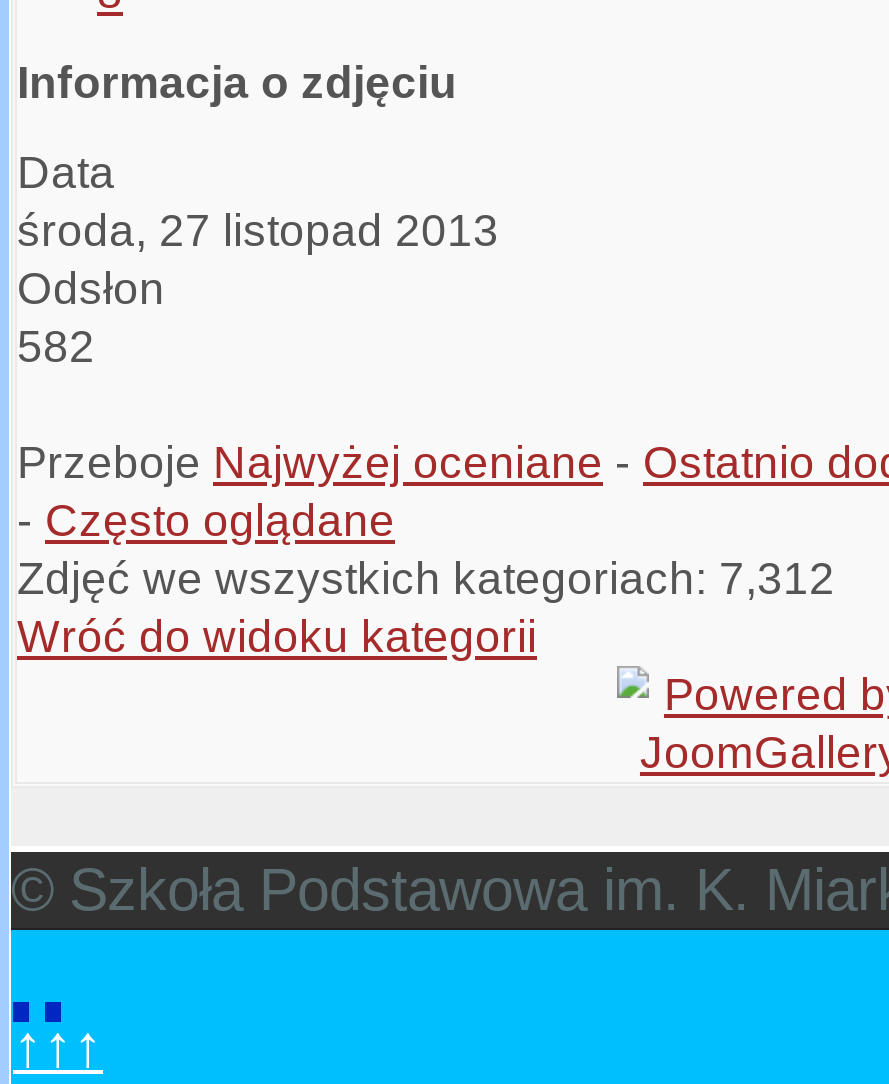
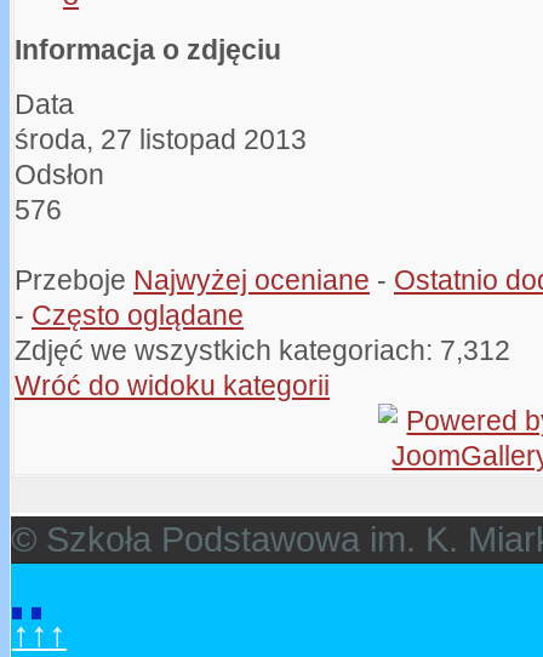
[17,321,95,373] 582 -> [15,194,62,226] 576

